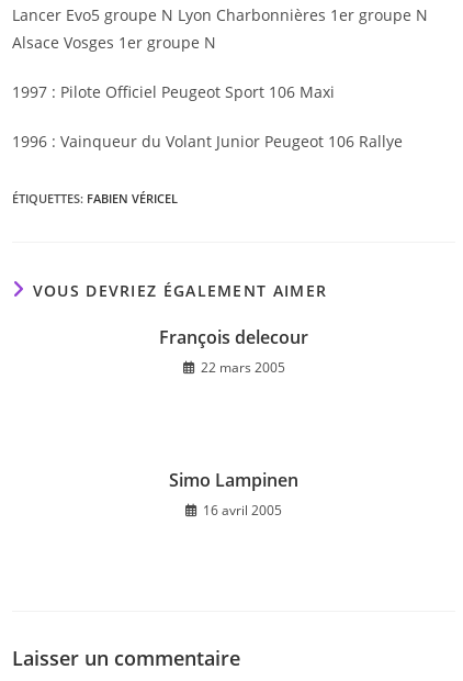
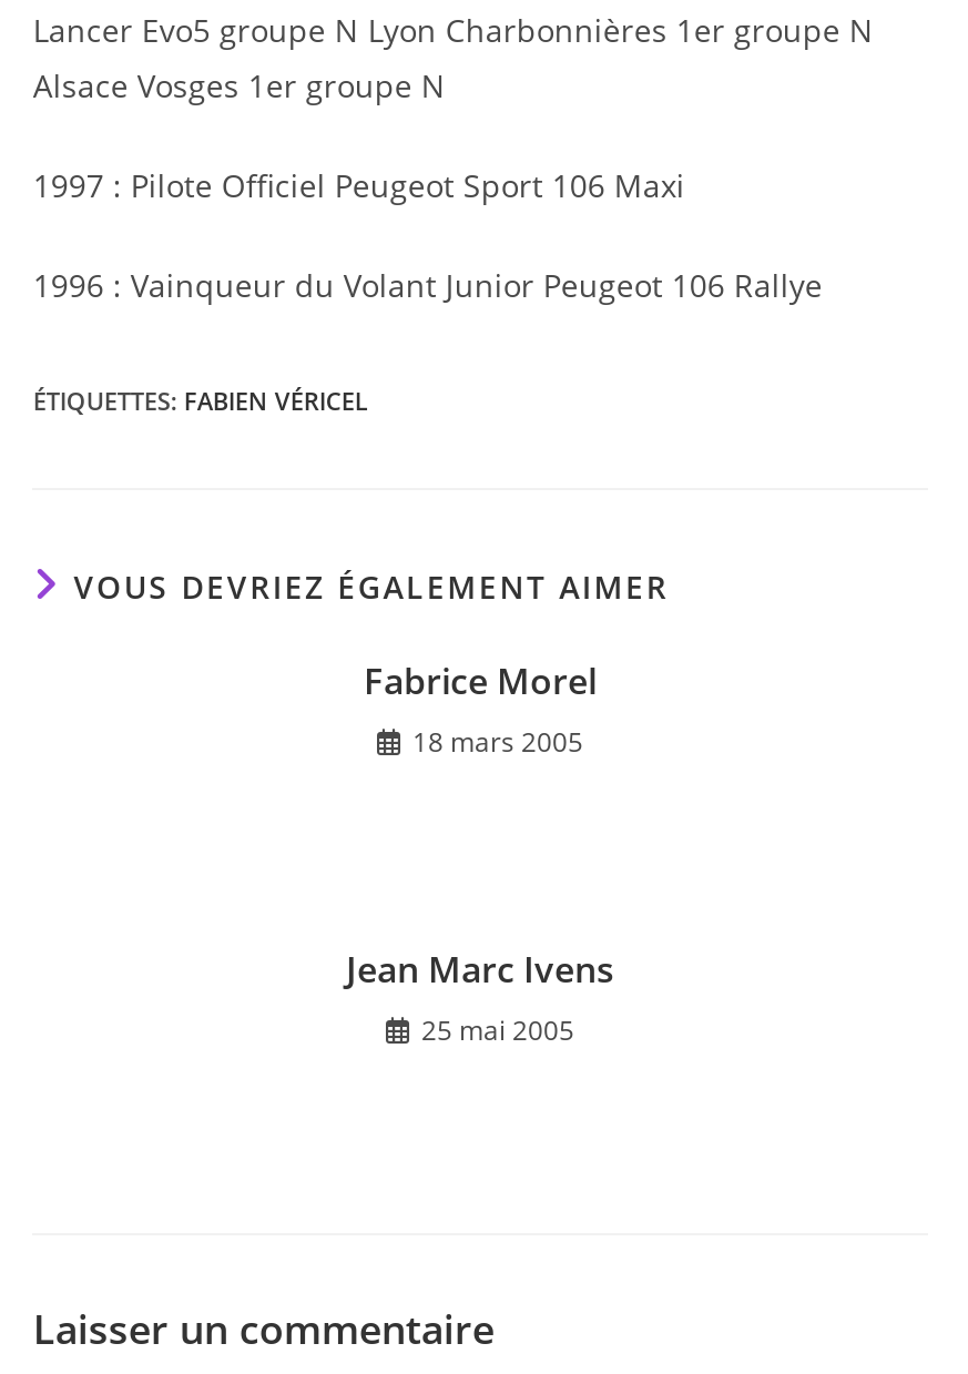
[159,325,308,377] François delecour | 22 mars 2005 -> [364,657,597,761] Fabrice Morel | 18 mars 2005
[169,468,298,520] Simo Lampinen | 16 avril 2005 -> [346,945,614,1049] Jean Marc Ivens | 25 mai 2005

